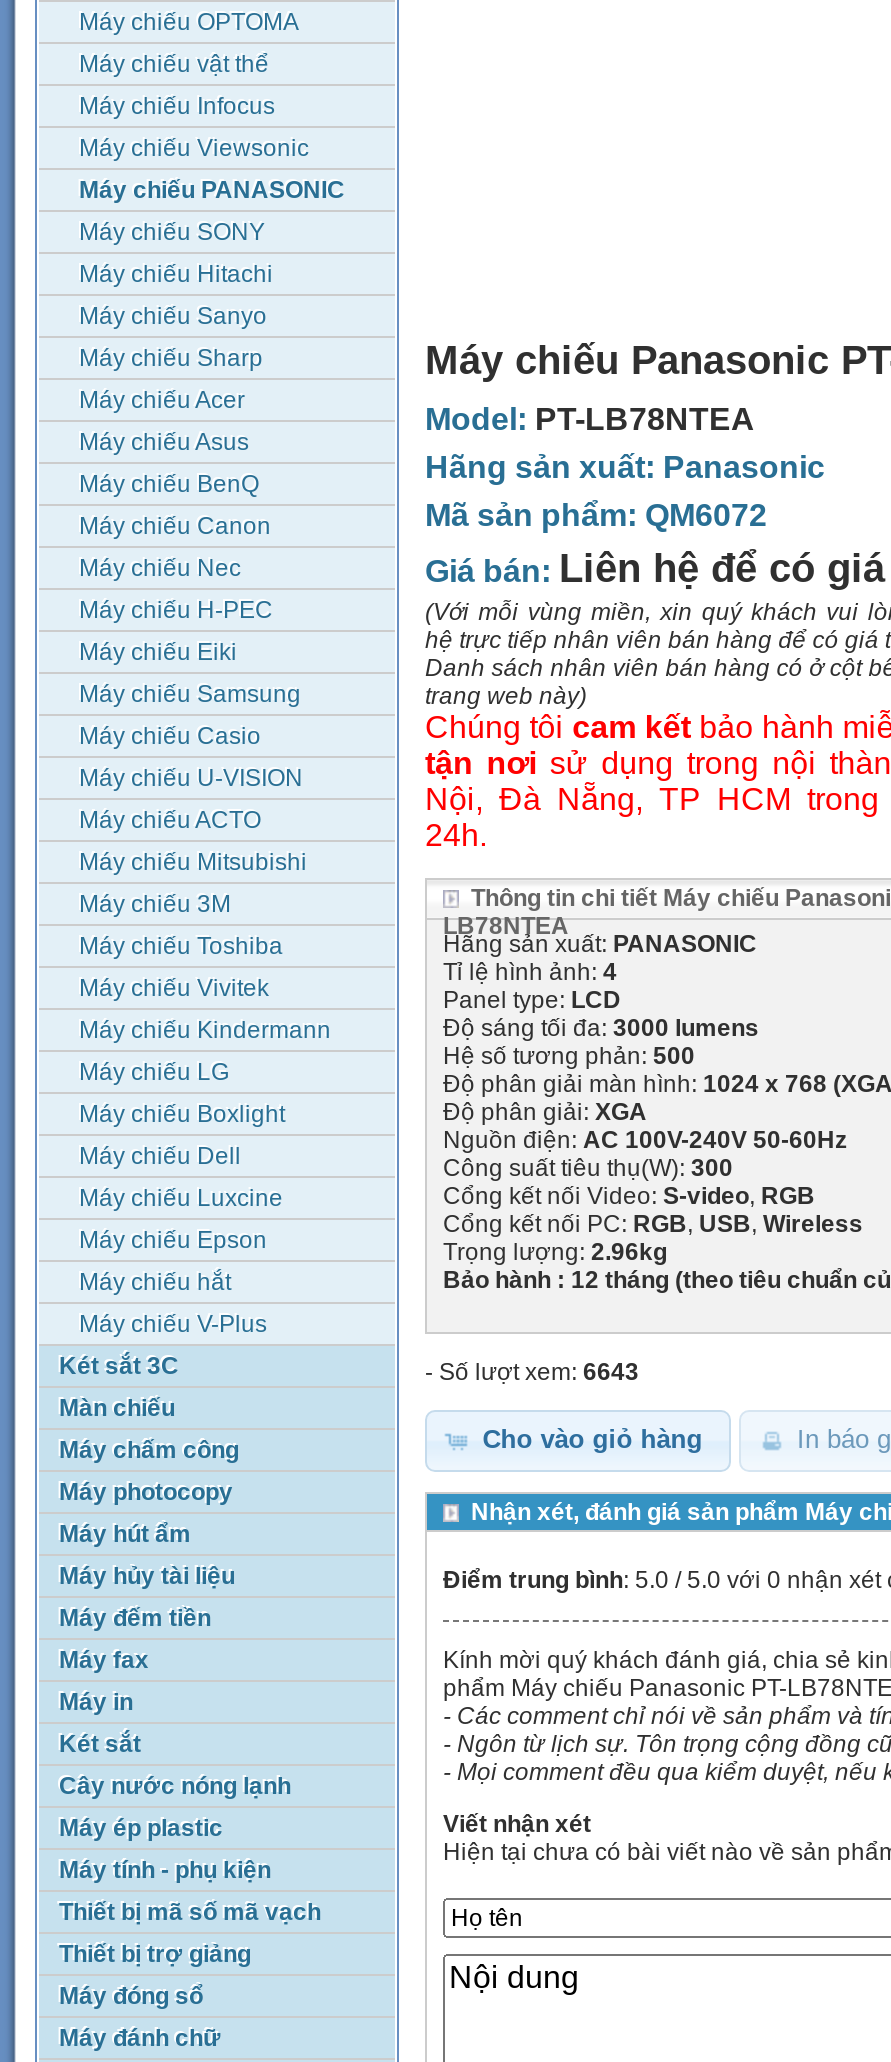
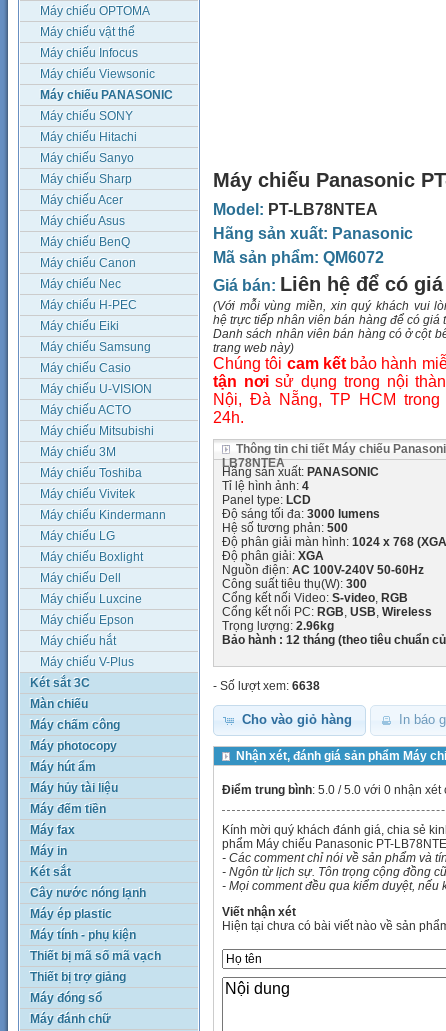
[425,1358,639,1386] - Số lượt xem: 6643 -> [213,679,320,693] - Số lượt xem: 6638

